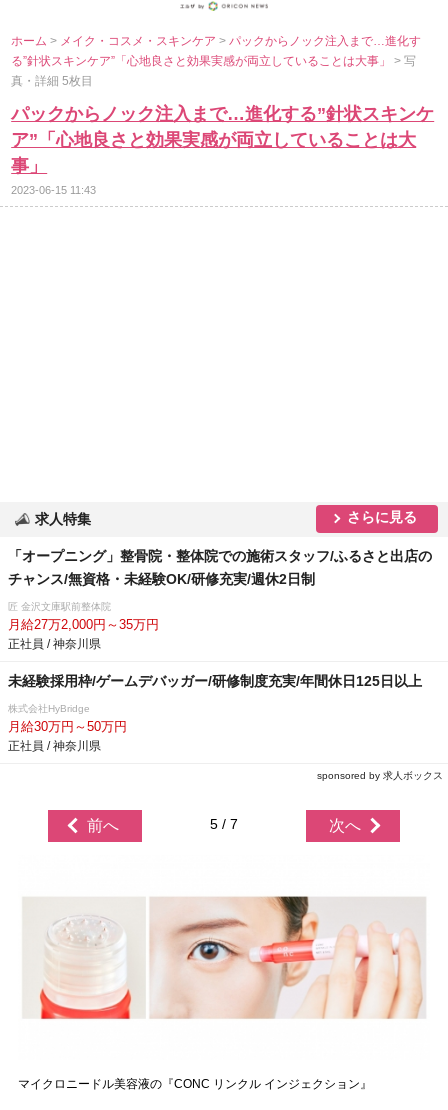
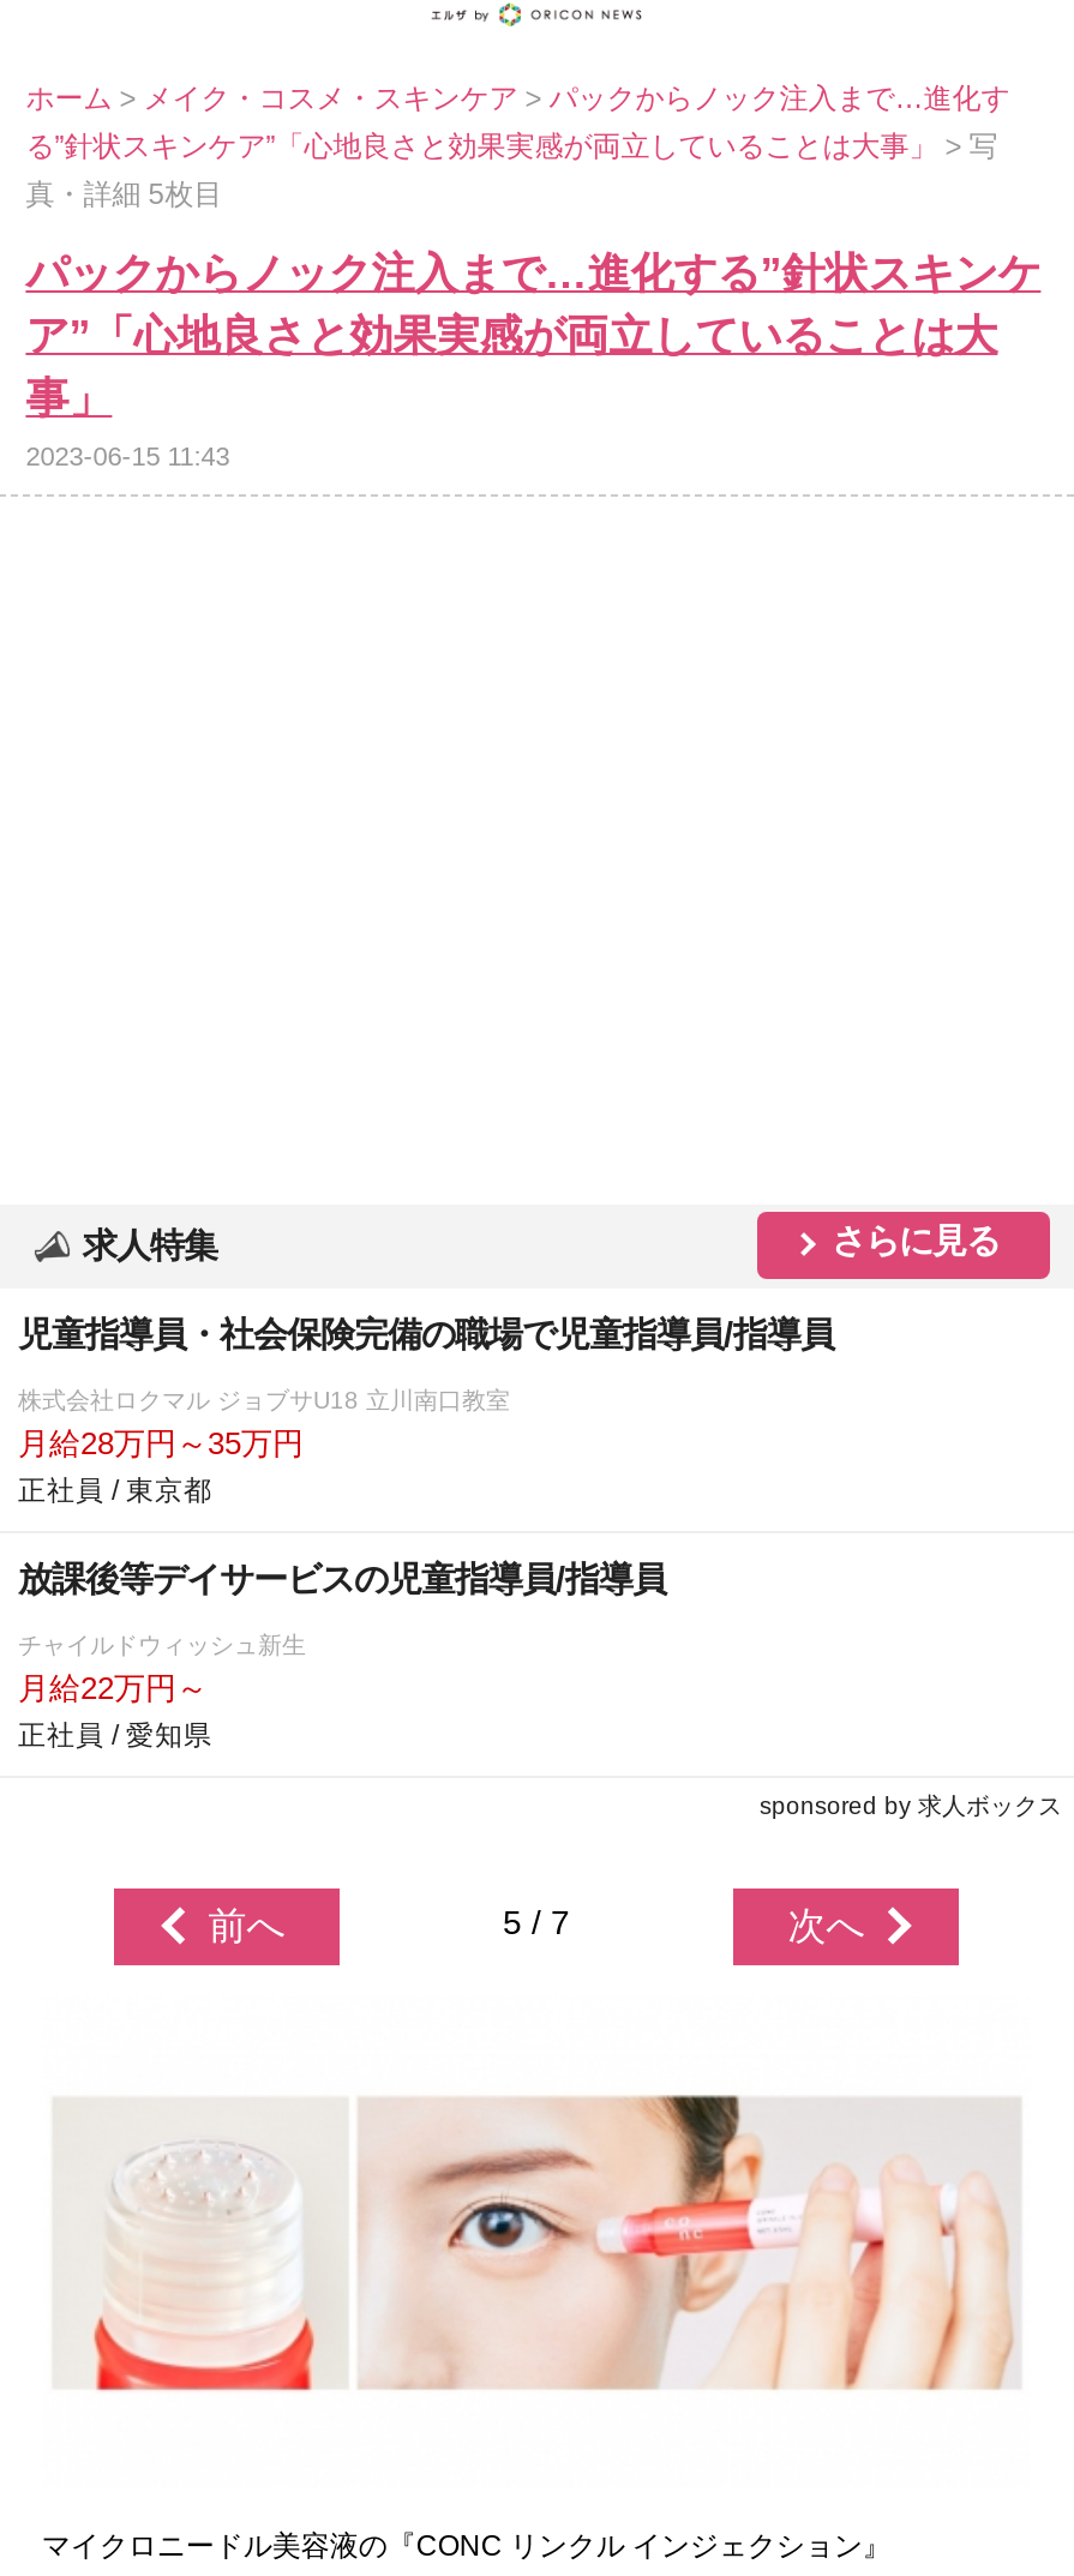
[8,548,432,587] 「オープニング」整骨院・整体院での施術スタッフ/ふるさと出店の | チャンス/無資格・未経験OK/研修充実/週休2日制 -> [18,1315,834,1353] 児童指導員・社会保険完備の職場で児童指導員/指導員
[8,601,159,650] 匠 金沢文庫駅前整体院 | 月給27万2,000円～35万円 | 正社員 / 神奈川県 -> [18,1387,510,1505] 株式会社ロクマル ジョブサU18 立川南口教室 | 月給28万円～35万円 | 正社員 / 東京都
[8,673,422,689] 未経験採用枠/ゲームデバッガー/研修制度充実/年間休日125日以上 -> [18,1560,666,1598] 放課後等デイサービスの児童指導員/指導員
[8,703,127,752] 株式会社HyBridge | 月給30万円～50万円 | 正社員 / 神奈川県 -> [18,1632,306,1749] チャイルドウィッシュ新生 | 月給22万円～ | 正社員 / 愛知県

